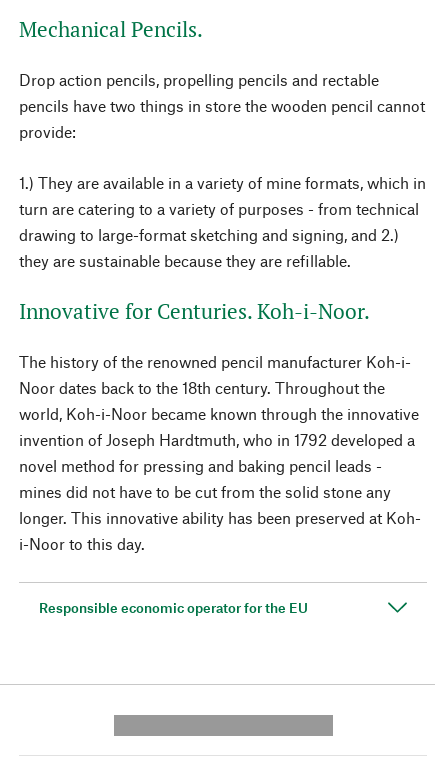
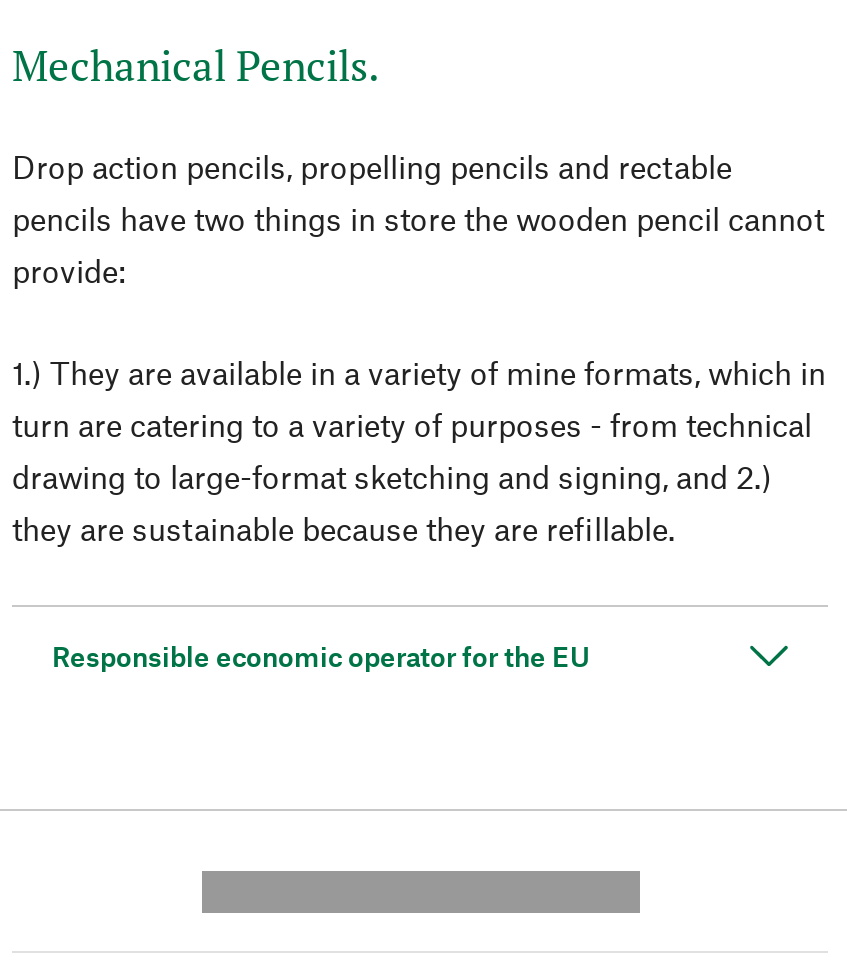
[19,296,421,552] Innovative for Centuries. Koh-i-Noor. | The history of the renowned pencil manufacturer Koh-i- | Noor dates back to the 18th century. Throughout the | world, Koh-i-Noor became known through the innovative | invention of Joseph Hardtmuth, who in 1792 developed a | novel method for pressing and baking pencil leads - | mines did not have to be cut from the solid stone any | longer. This innovative ability has been preserved at Koh- | i-Noor to this day. -> none

